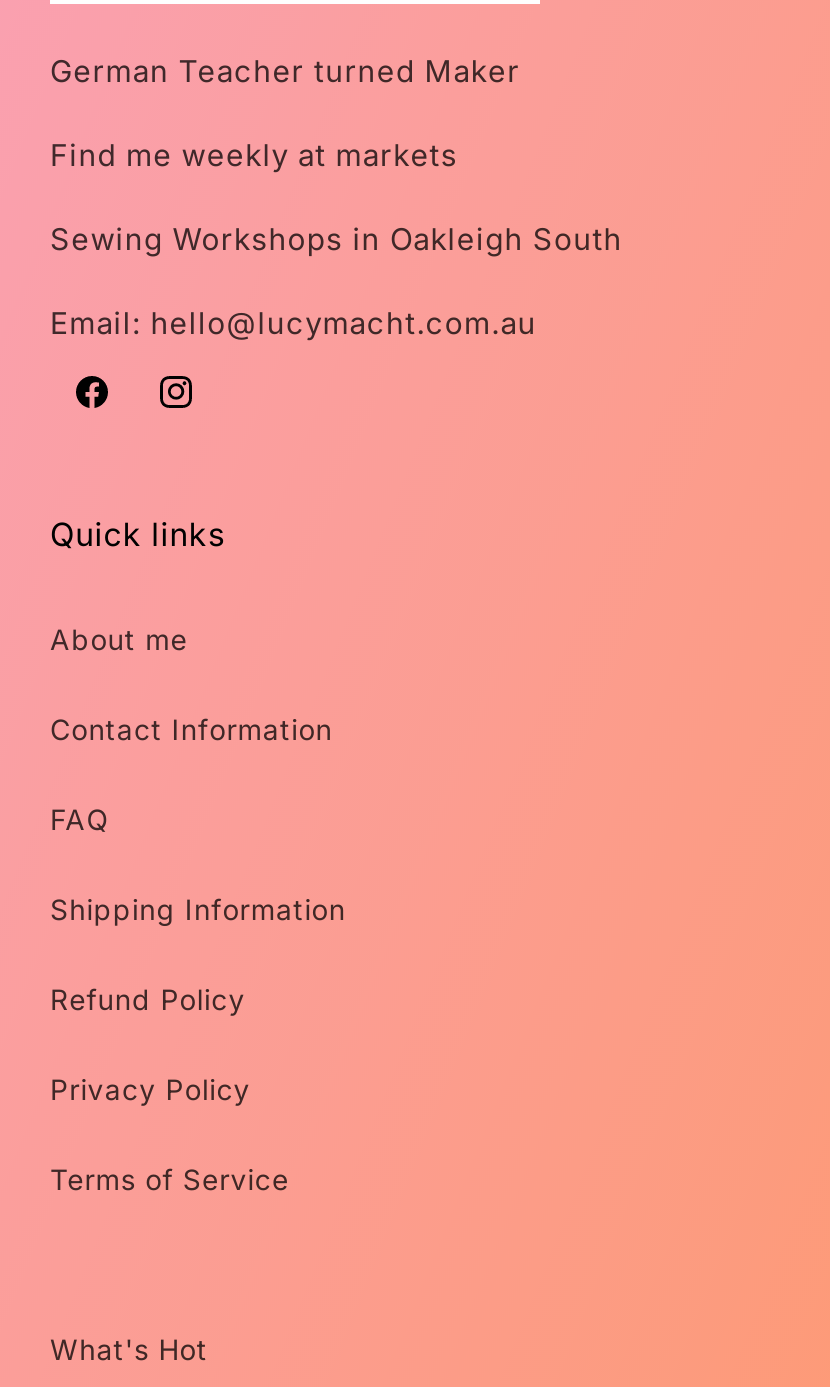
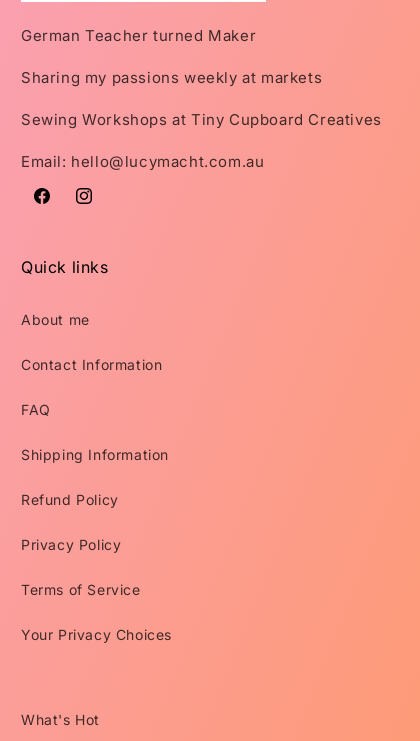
[50,136,458,174] Find me weekly at markets -> [21,68,322,87] Sharing my passions weekly at markets
[50,220,623,258] Sewing Workshops in Oakleigh South -> [21,110,382,129] Sewing Workshops at Tiny Cupboard Creatives
none -> [21,626,172,643] Your Privacy Choices

